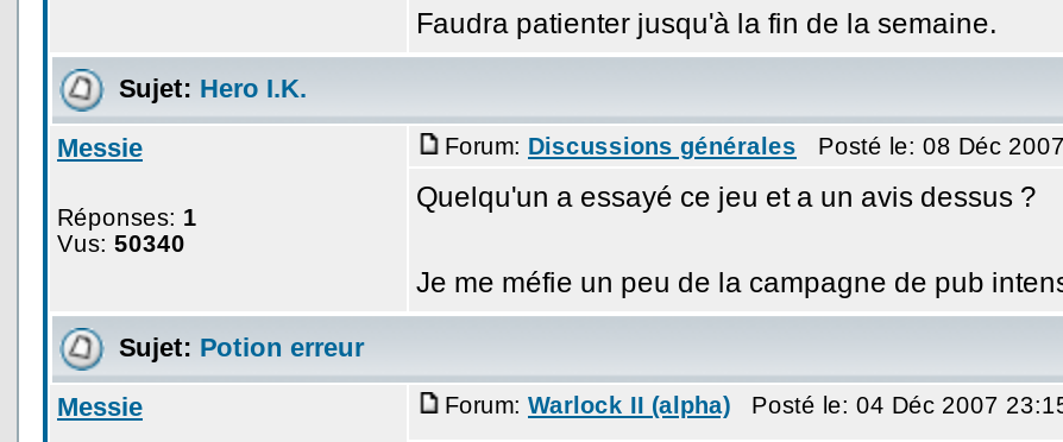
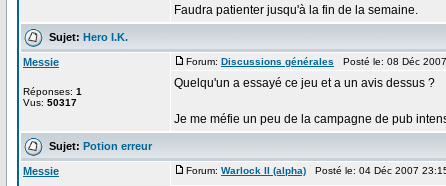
[57,231,185,257] Vus: 50340 -> [23,97,77,108] Vus: 50317

